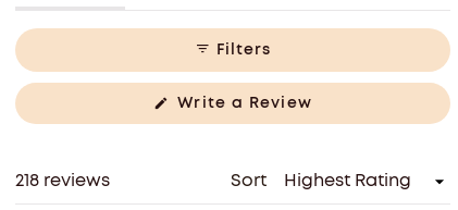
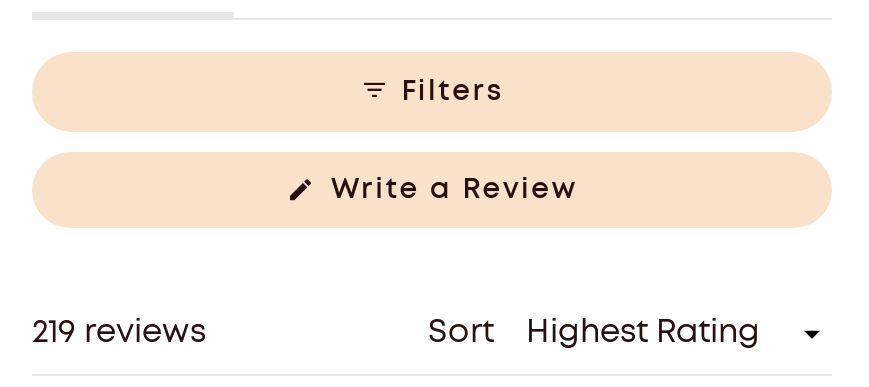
[15,173,110,189] 218 reviews -> [32,317,206,347] 219 reviews

